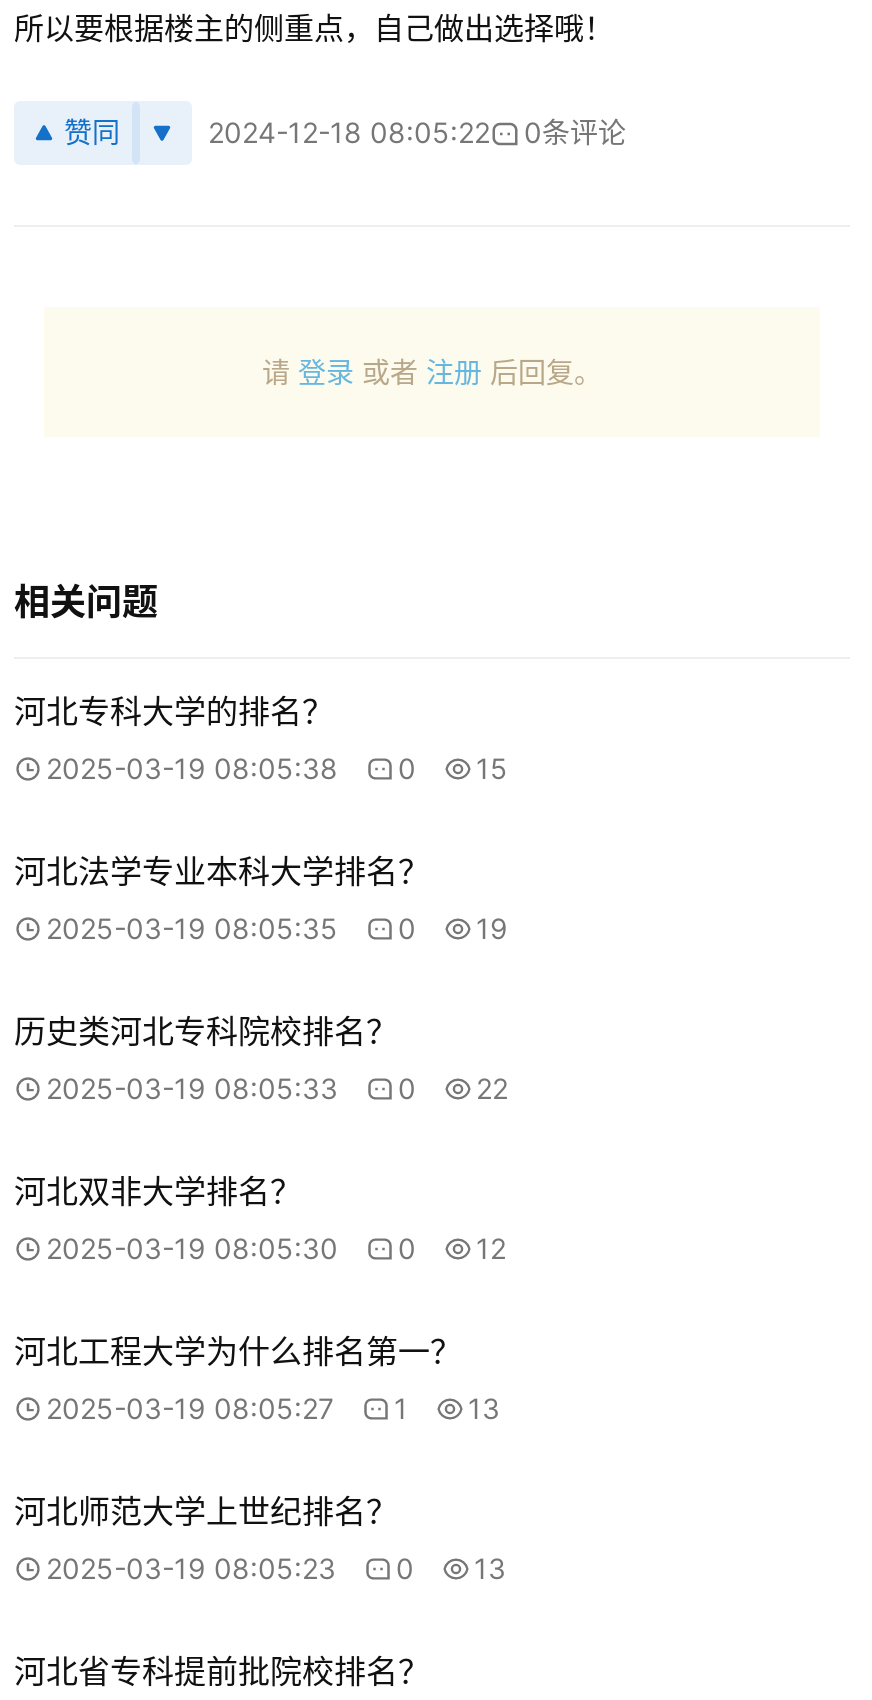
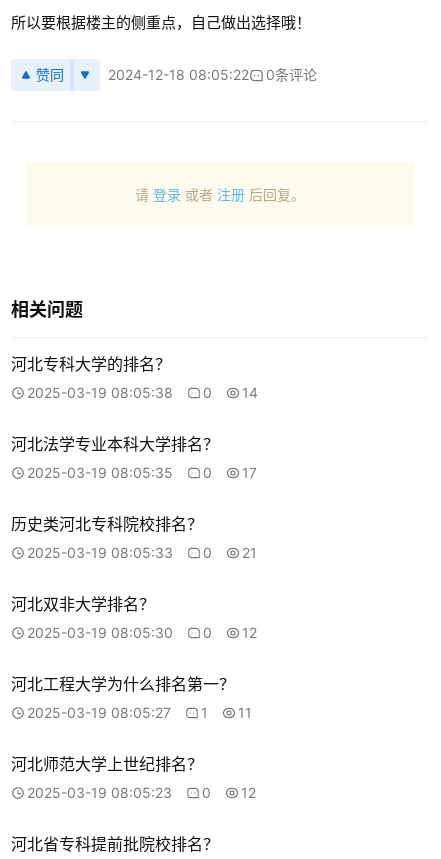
[46,751,508,785] 2025-03-19 08:05:38 0 15 -> [27,384,258,401] 2025-03-19 08:05:38 0 14
[46,911,508,945] 2025-03-19 08:05:35 0 19 -> [27,464,257,481] 2025-03-19 08:05:35 0 17
[46,1071,508,1105] 2025-03-19 08:05:33 0 22 -> [27,544,257,561] 2025-03-19 08:05:33 0 21
[46,1391,500,1425] 2025-03-19 08:05:27 1 13 -> [27,704,252,721] 2025-03-19 08:05:27 1 11
[46,1551,506,1585] 2025-03-19 08:05:23 0 13 -> [27,784,256,801] 2025-03-19 08:05:23 0 12

